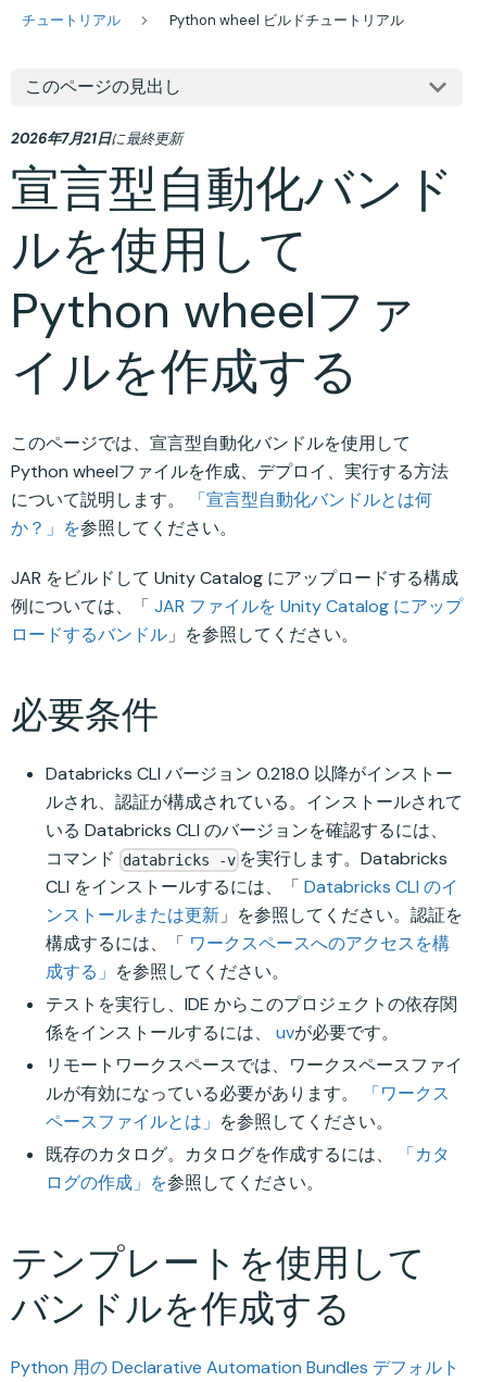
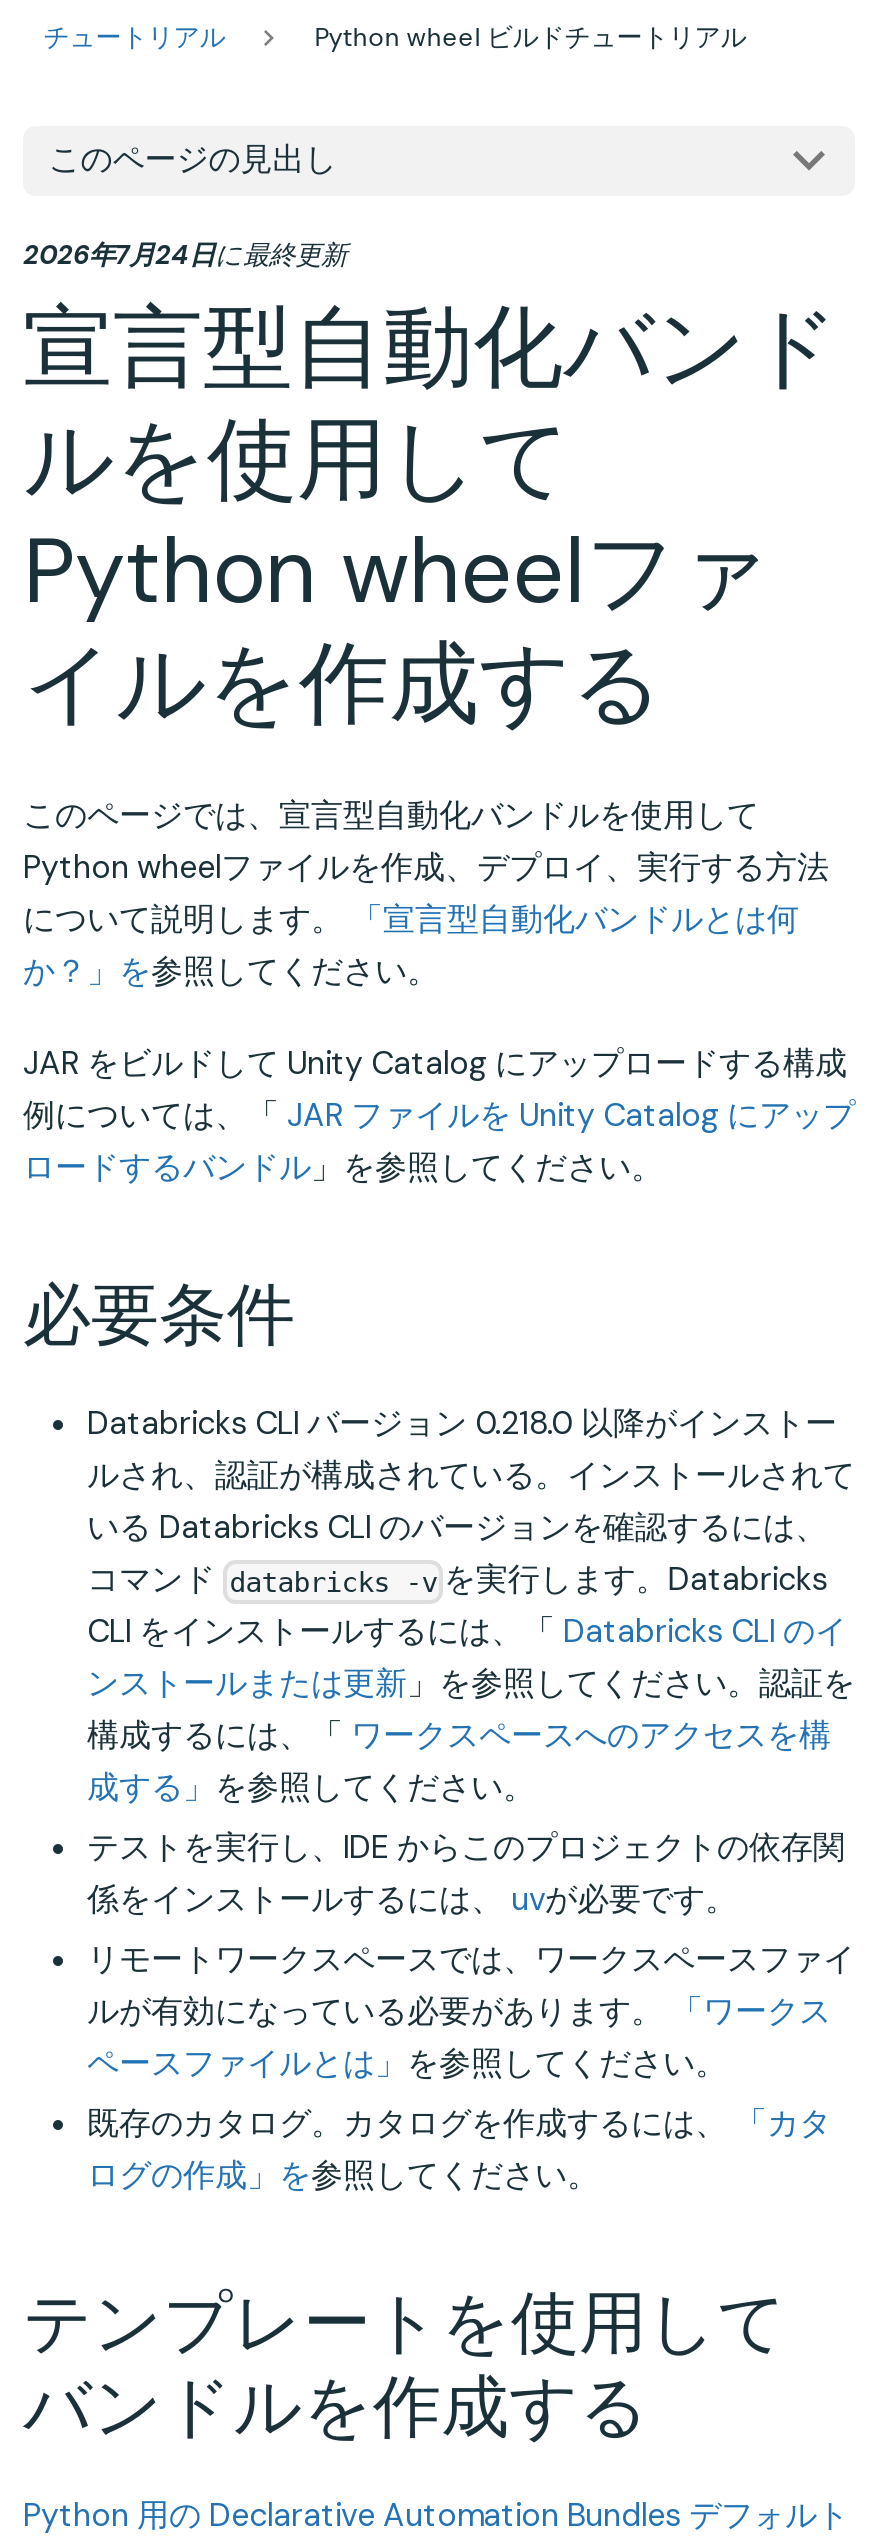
[11,129,182,148] 2026年7月21日に最終更新 -> [23,238,347,272] 2026年7月24日に最終更新

